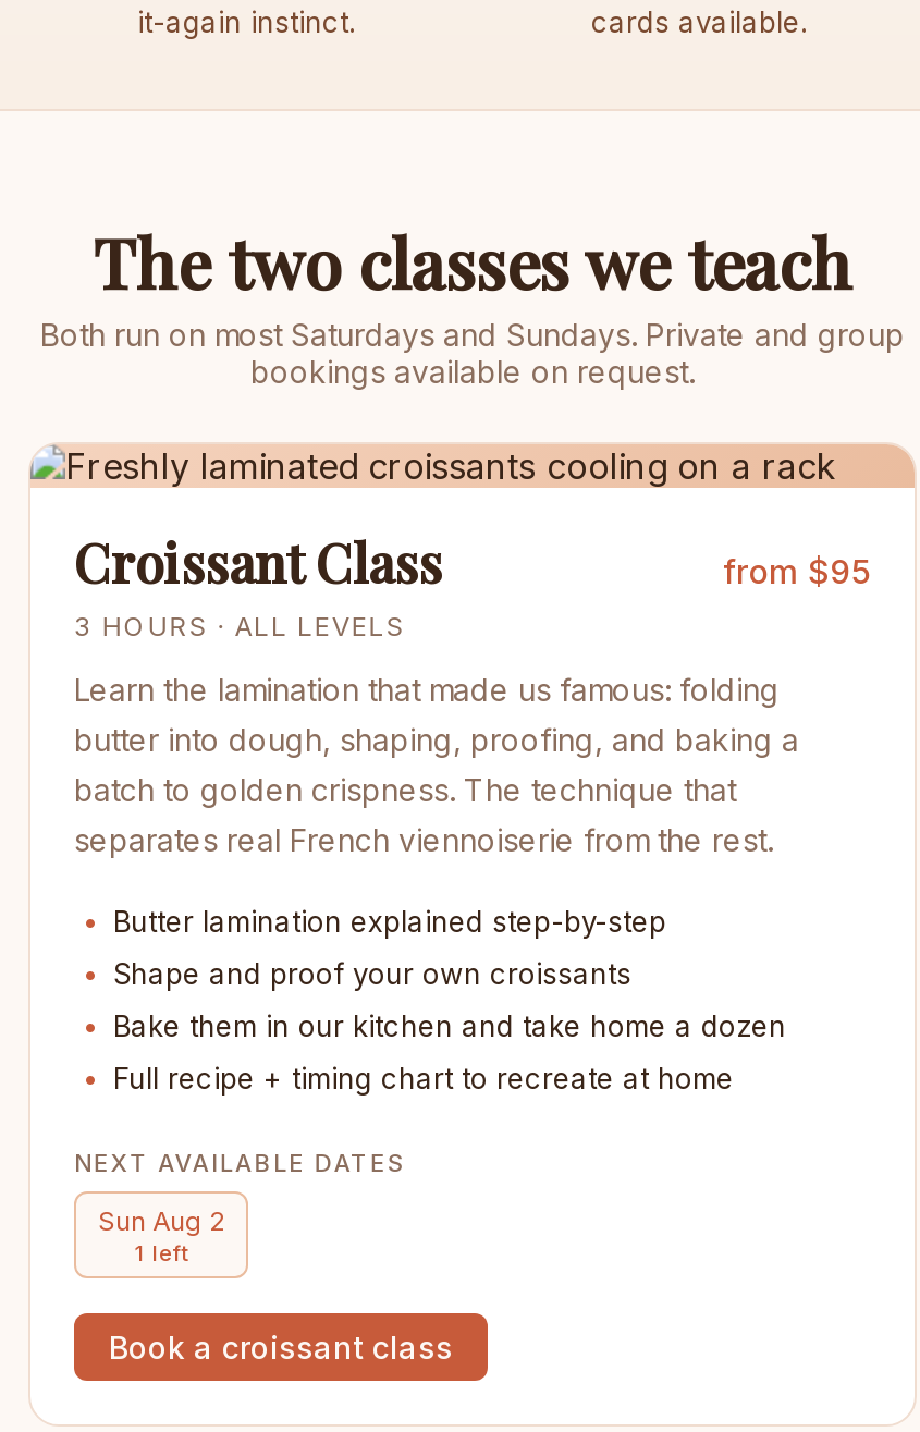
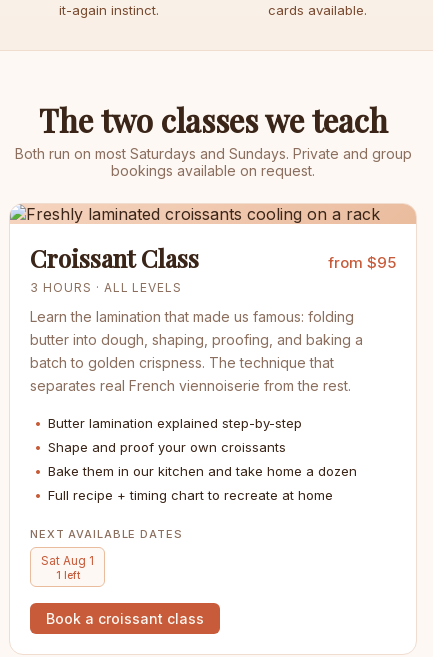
[98,1204,224,1237] Sun Aug 2 -> [41,553,94,568] Sat Aug 1

